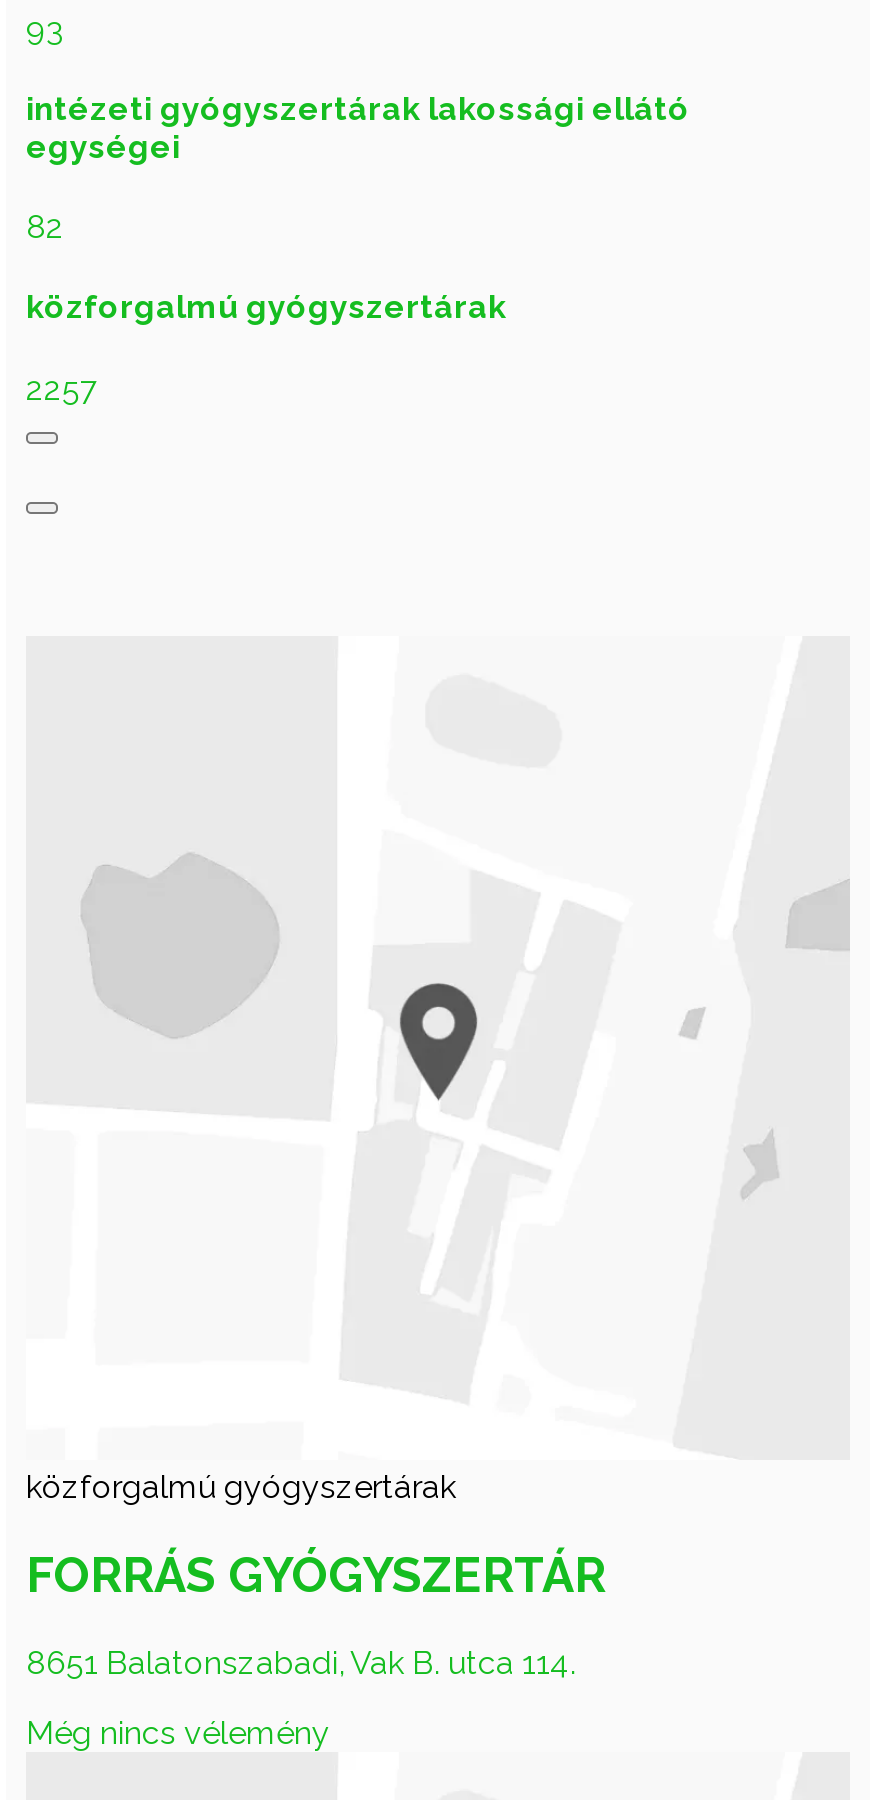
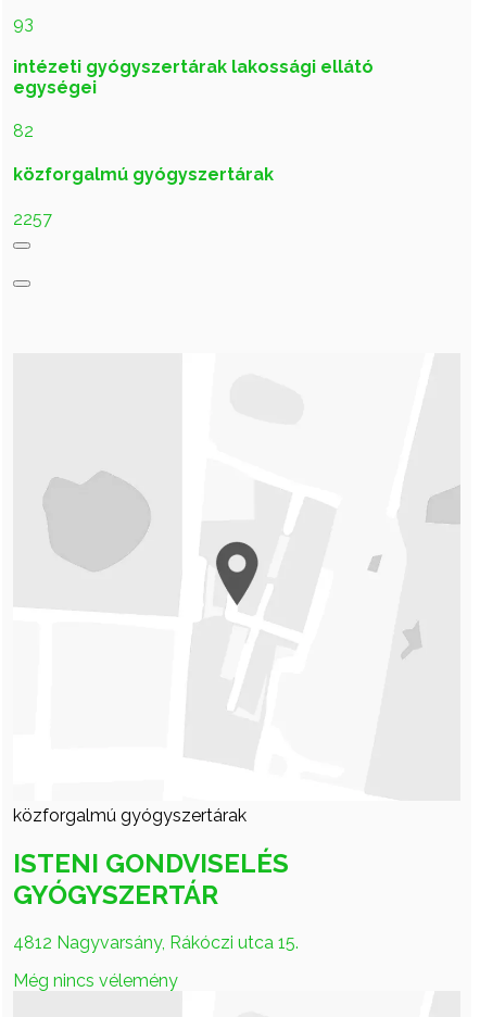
[26,1545,606,1603] FORRÁS GYÓGYSZERTÁR -> [13,847,289,910] ISTENI GONDVISELÉS | GYÓGYSZERTÁR
[26,1643,576,1681] 8651 Balatonszabadi, Vak B. utca 114. -> [13,932,299,952] 4812 Nagyvarsány, Rákóczi utca 15.

